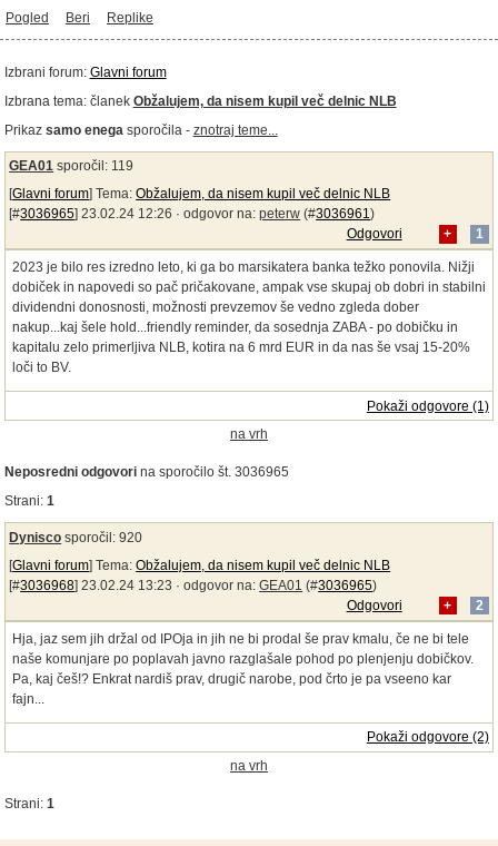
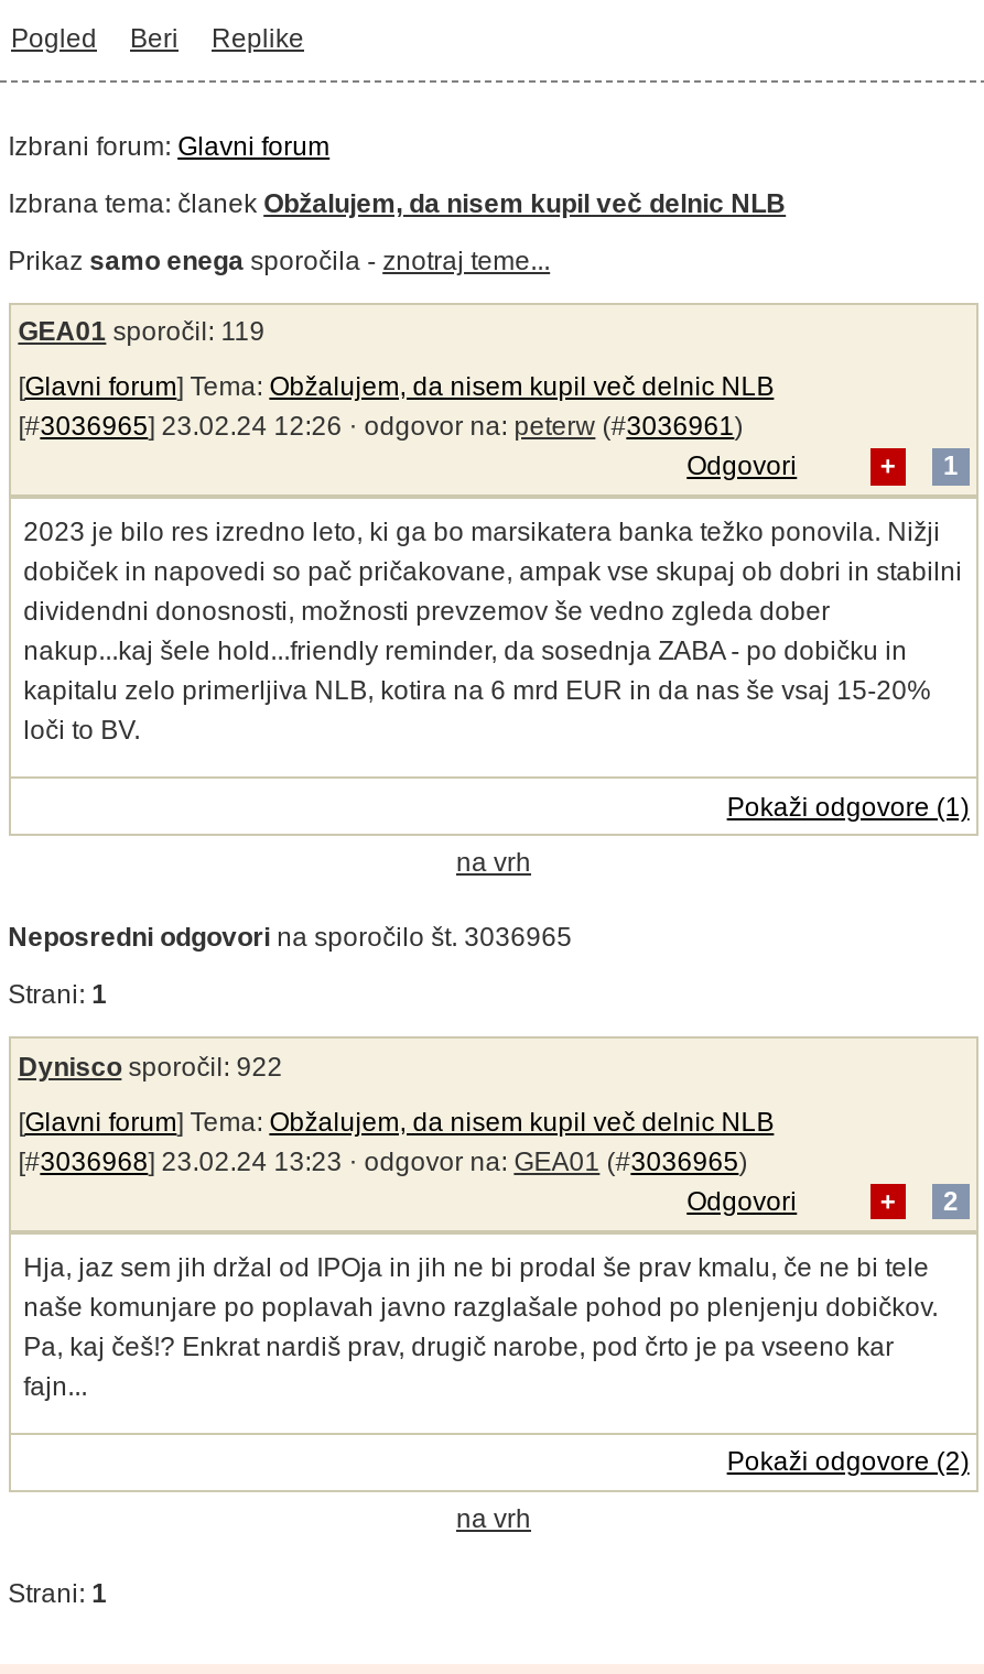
[9,530,143,545] Dynisco sporočil: 920 -> [18,1051,283,1082] Dynisco sporočil: 922

